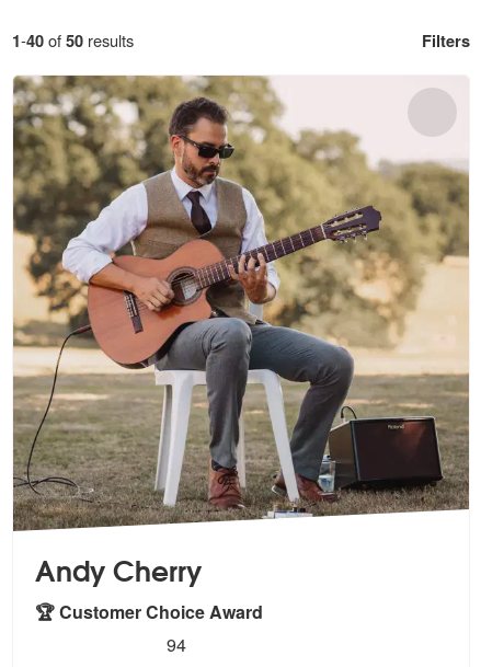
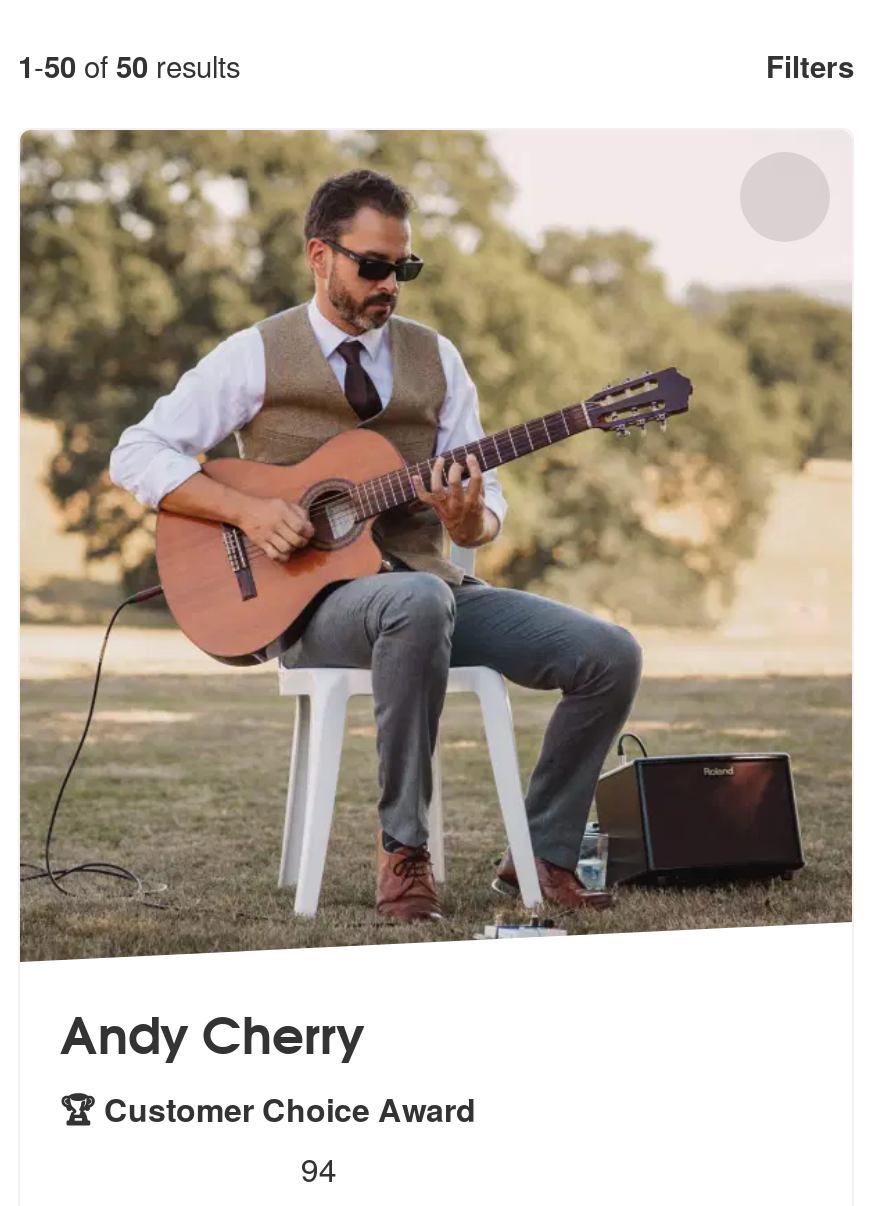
[12,28,134,53] 1-40 of 50 results -> [18,44,240,88] 1-50 of 50 results

